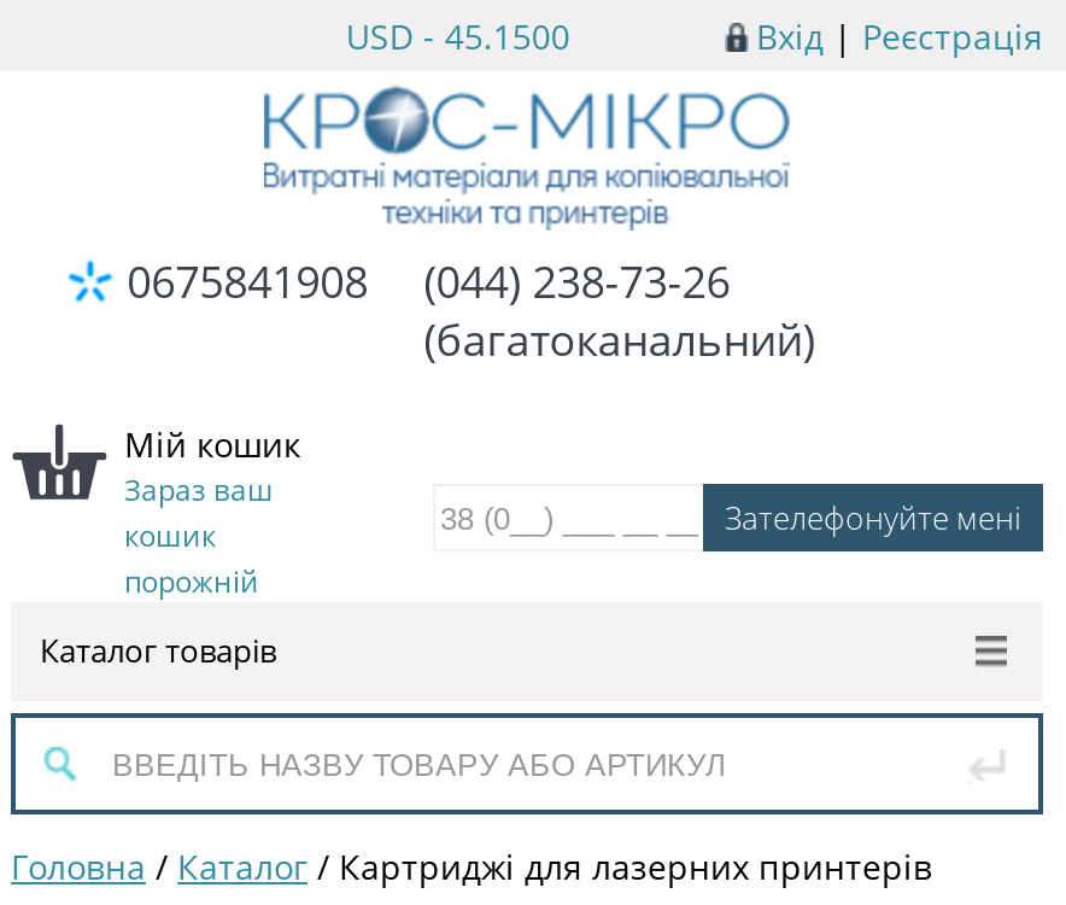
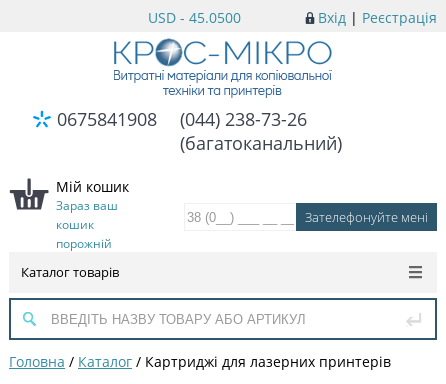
[346,13,570,59] USD - 45.1500 -> [148,8,241,27] USD - 45.0500

